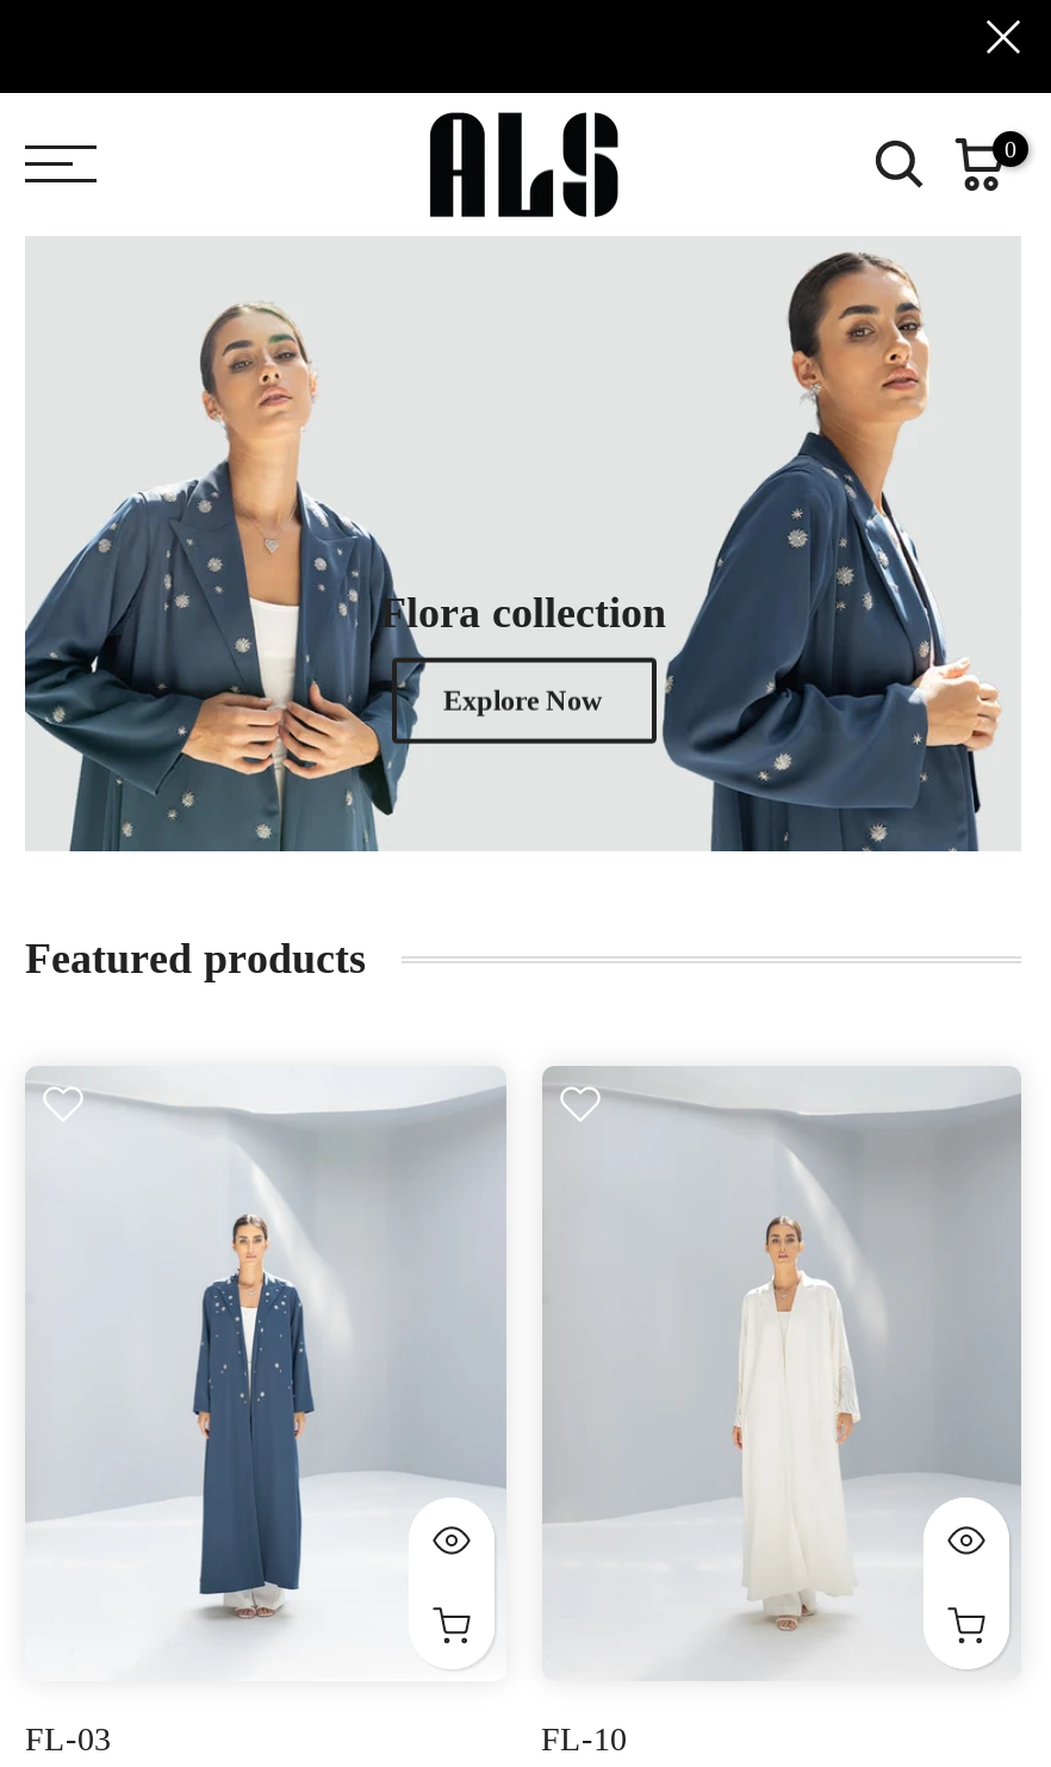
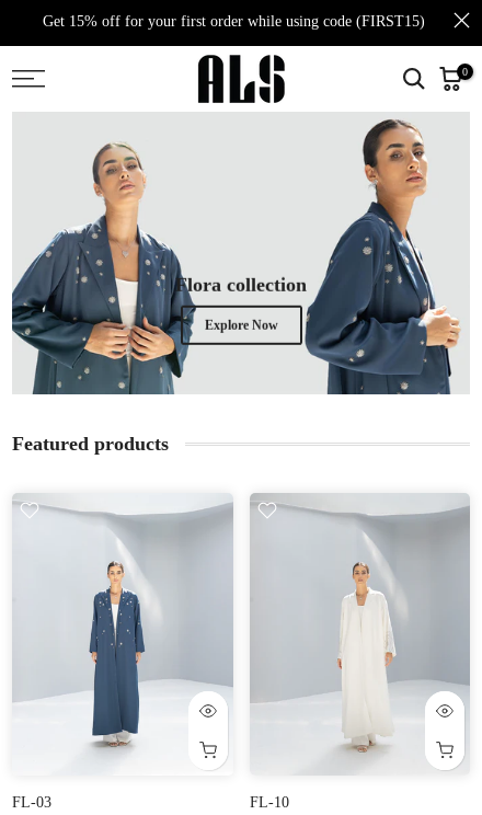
none -> [42,13,424,29] Get 15% off for your first order while using code (FIRST15)

